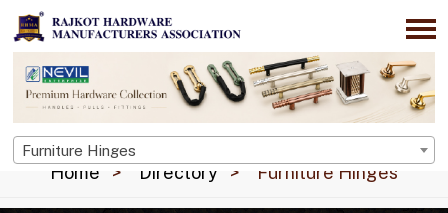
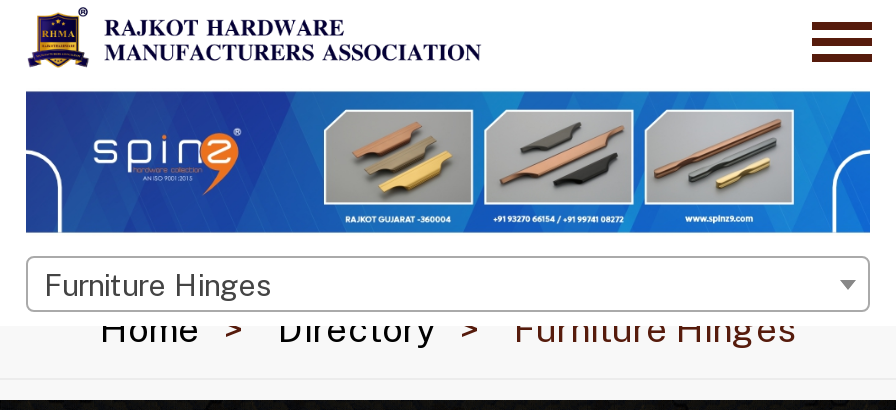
[13,53,436,125] [image] -> [24,90,872,236] [image]

